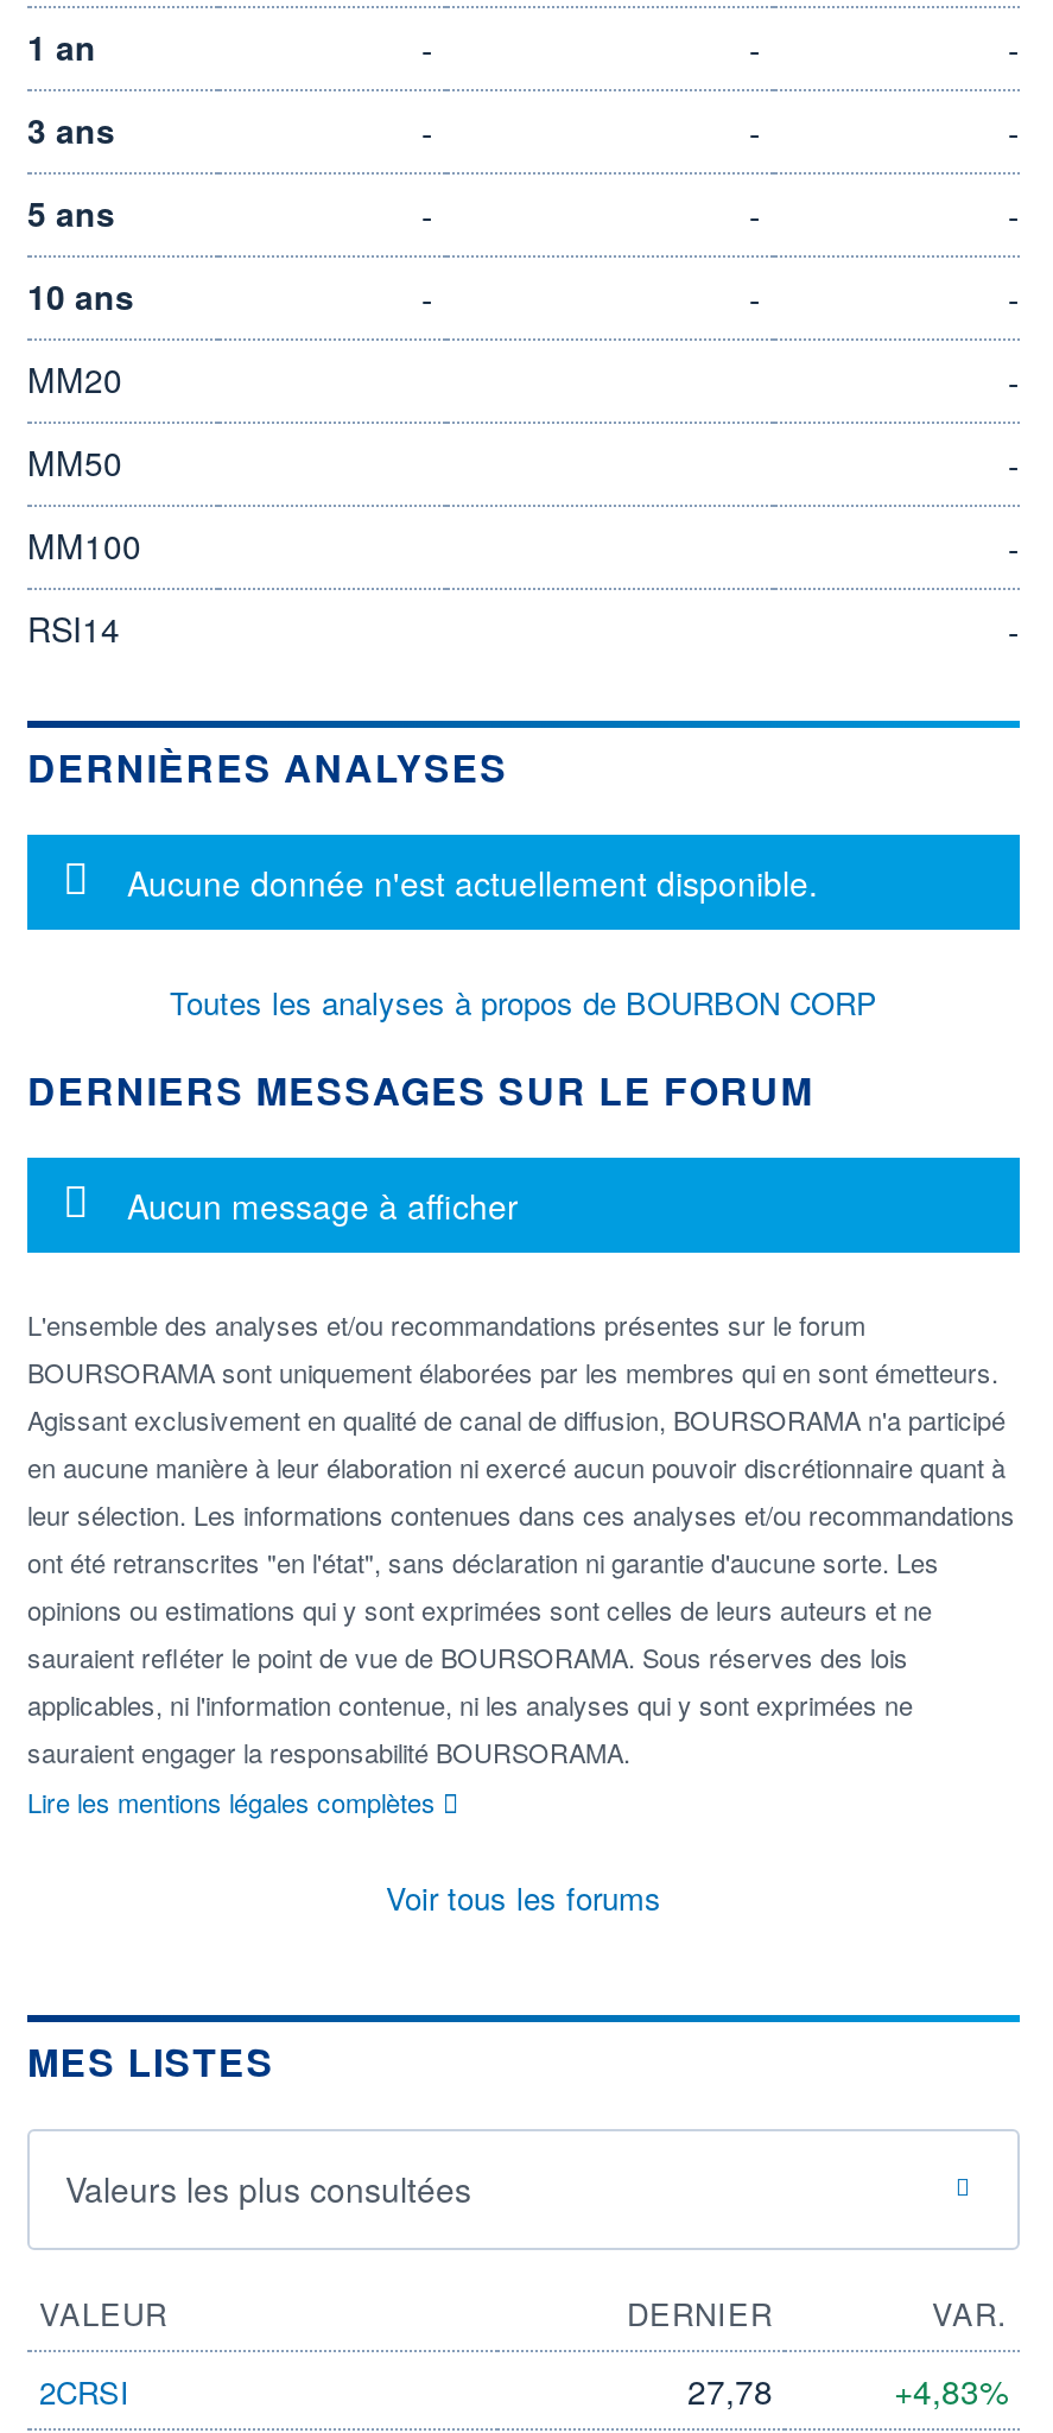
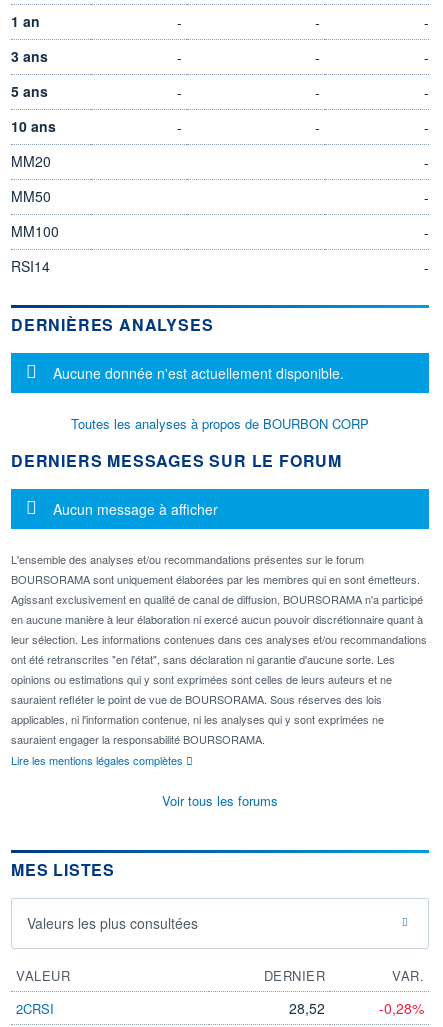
[687,2367,773,2414] 27,78 -> [289,998,325,1018] 28,52
[894,2367,1008,2414] +4,83% -> [379,998,424,1018] -0,28%

